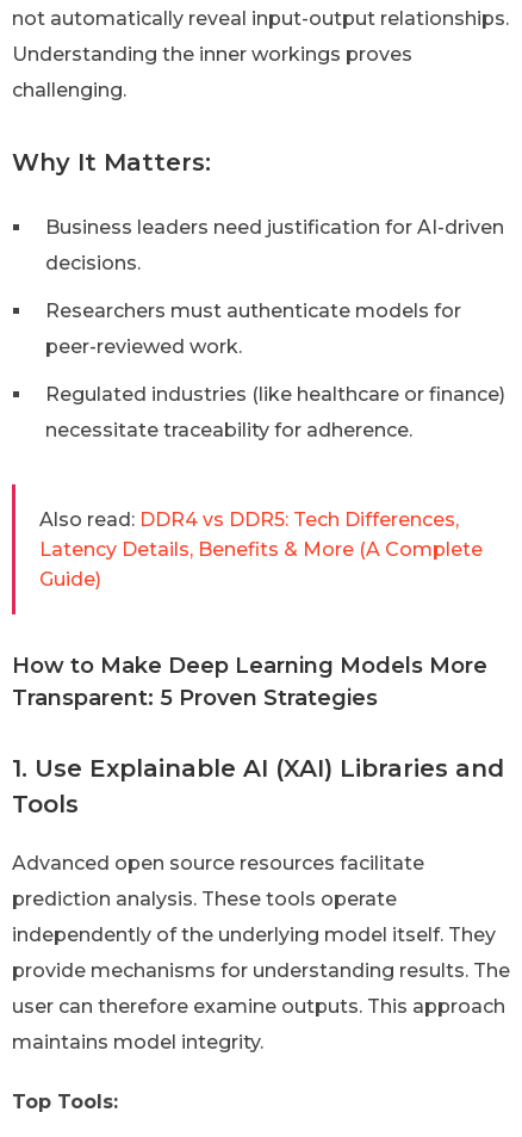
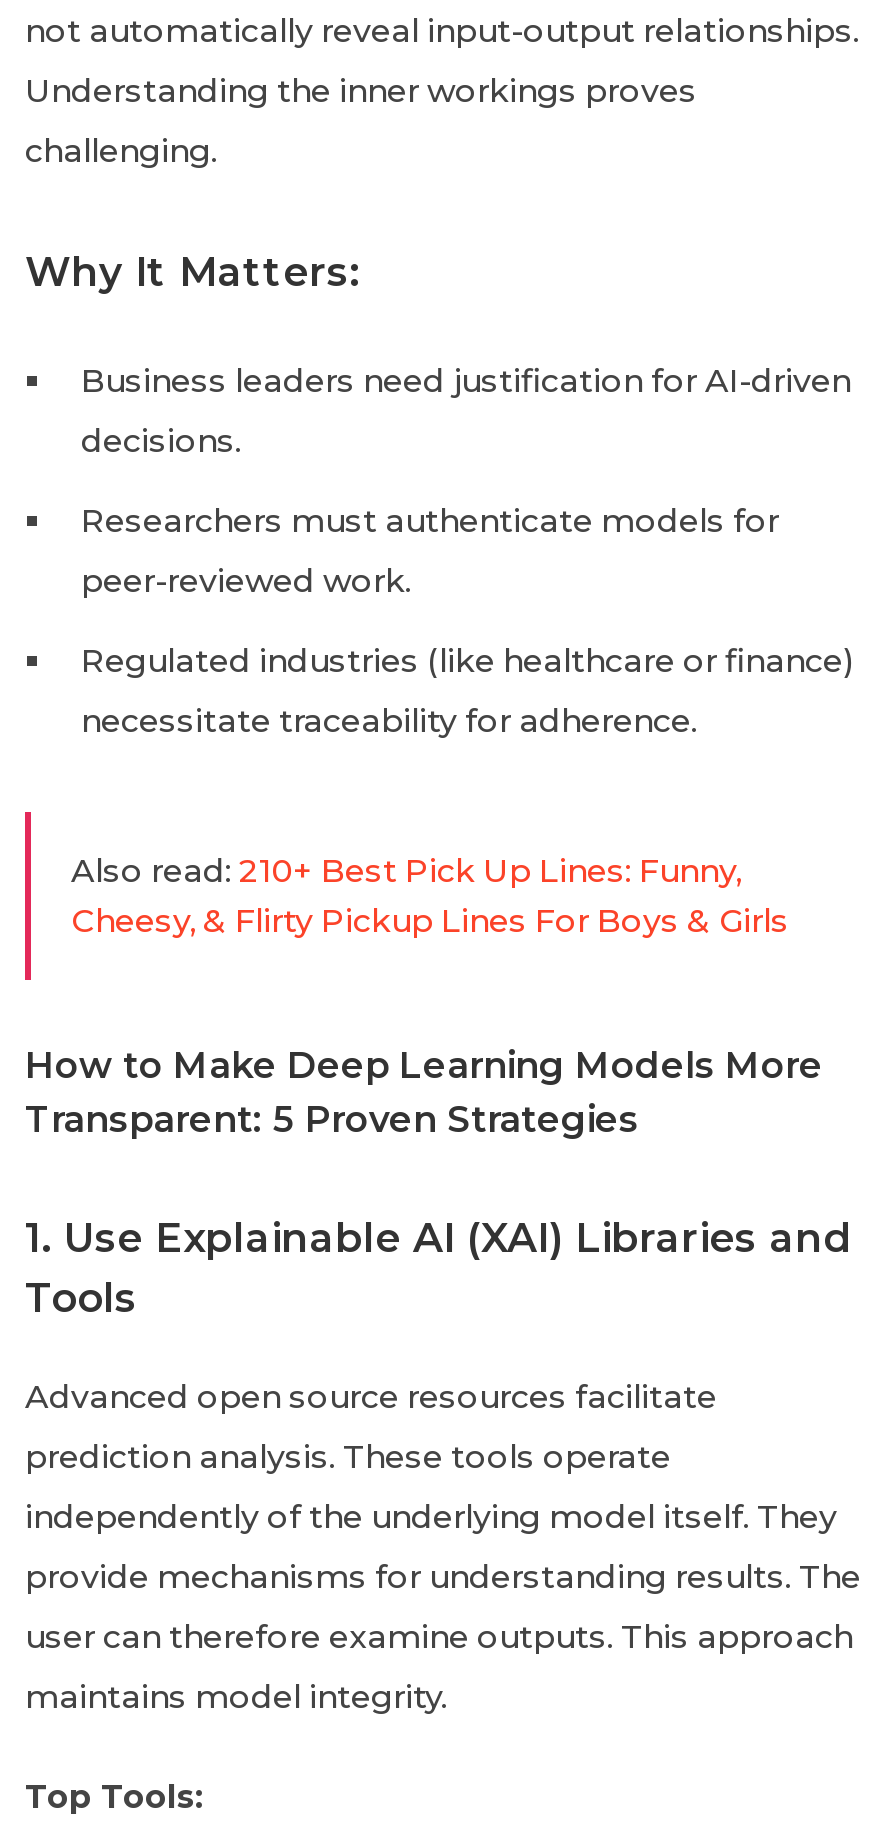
[39,508,483,590] Also read: DDR4 vs DDR5: Tech Differences, | Latency Details, Benefits & More (A Complete | Guide) -> [71,852,789,940] Also read: 210+ Best Pick Up Lines: Funny, | Cheesy, & Flirty Pickup Lines For Boys & Girls

